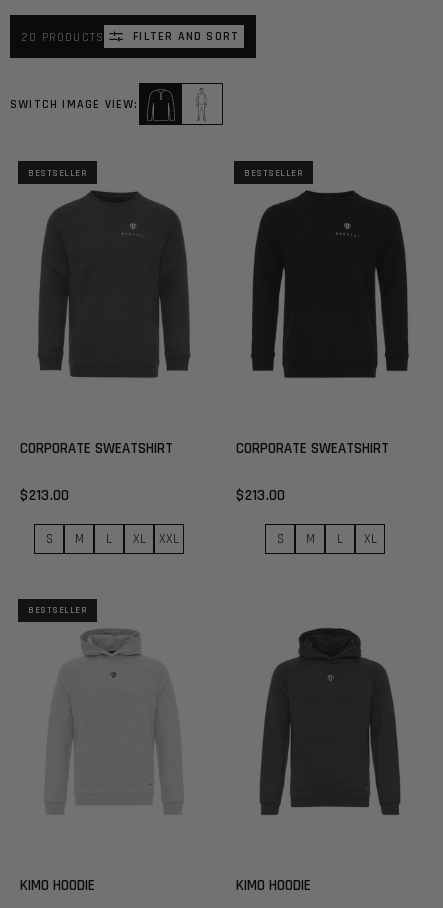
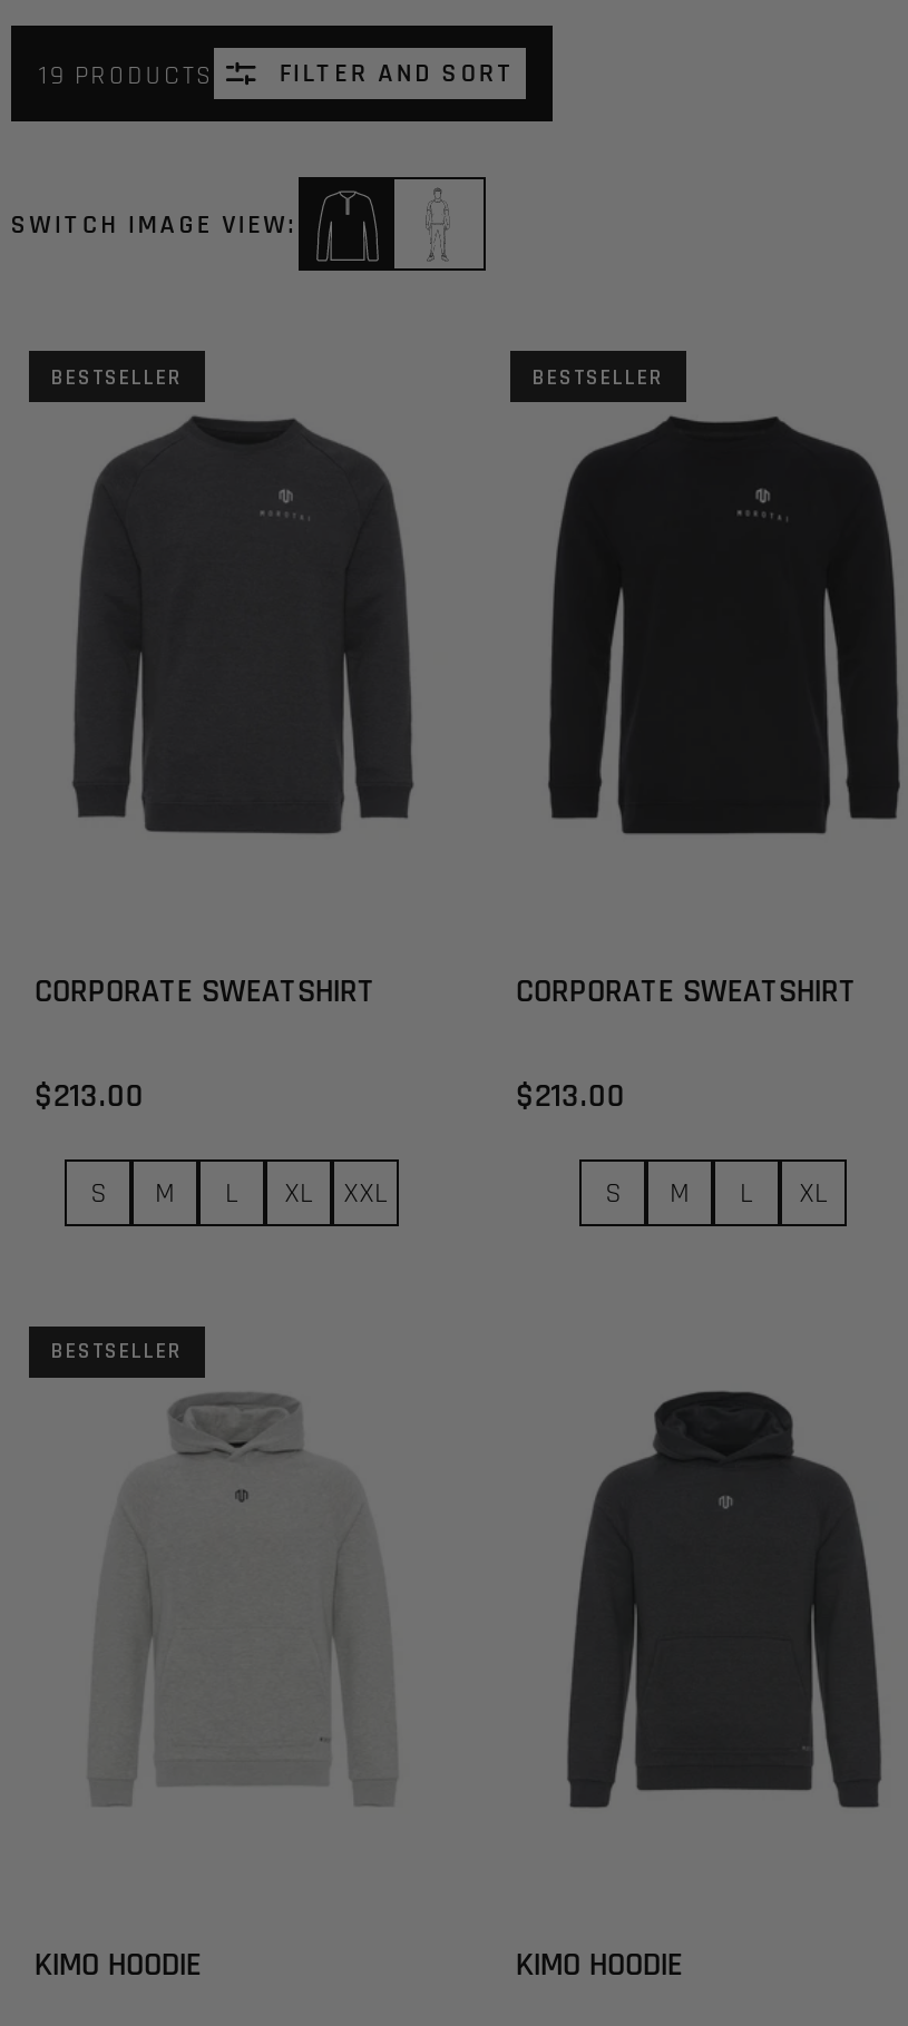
[22,29,239,45] 20 PRODUCTS FILTER AND SORT -> [38,57,515,92] 19 PRODUCTS FILTER AND SORT

